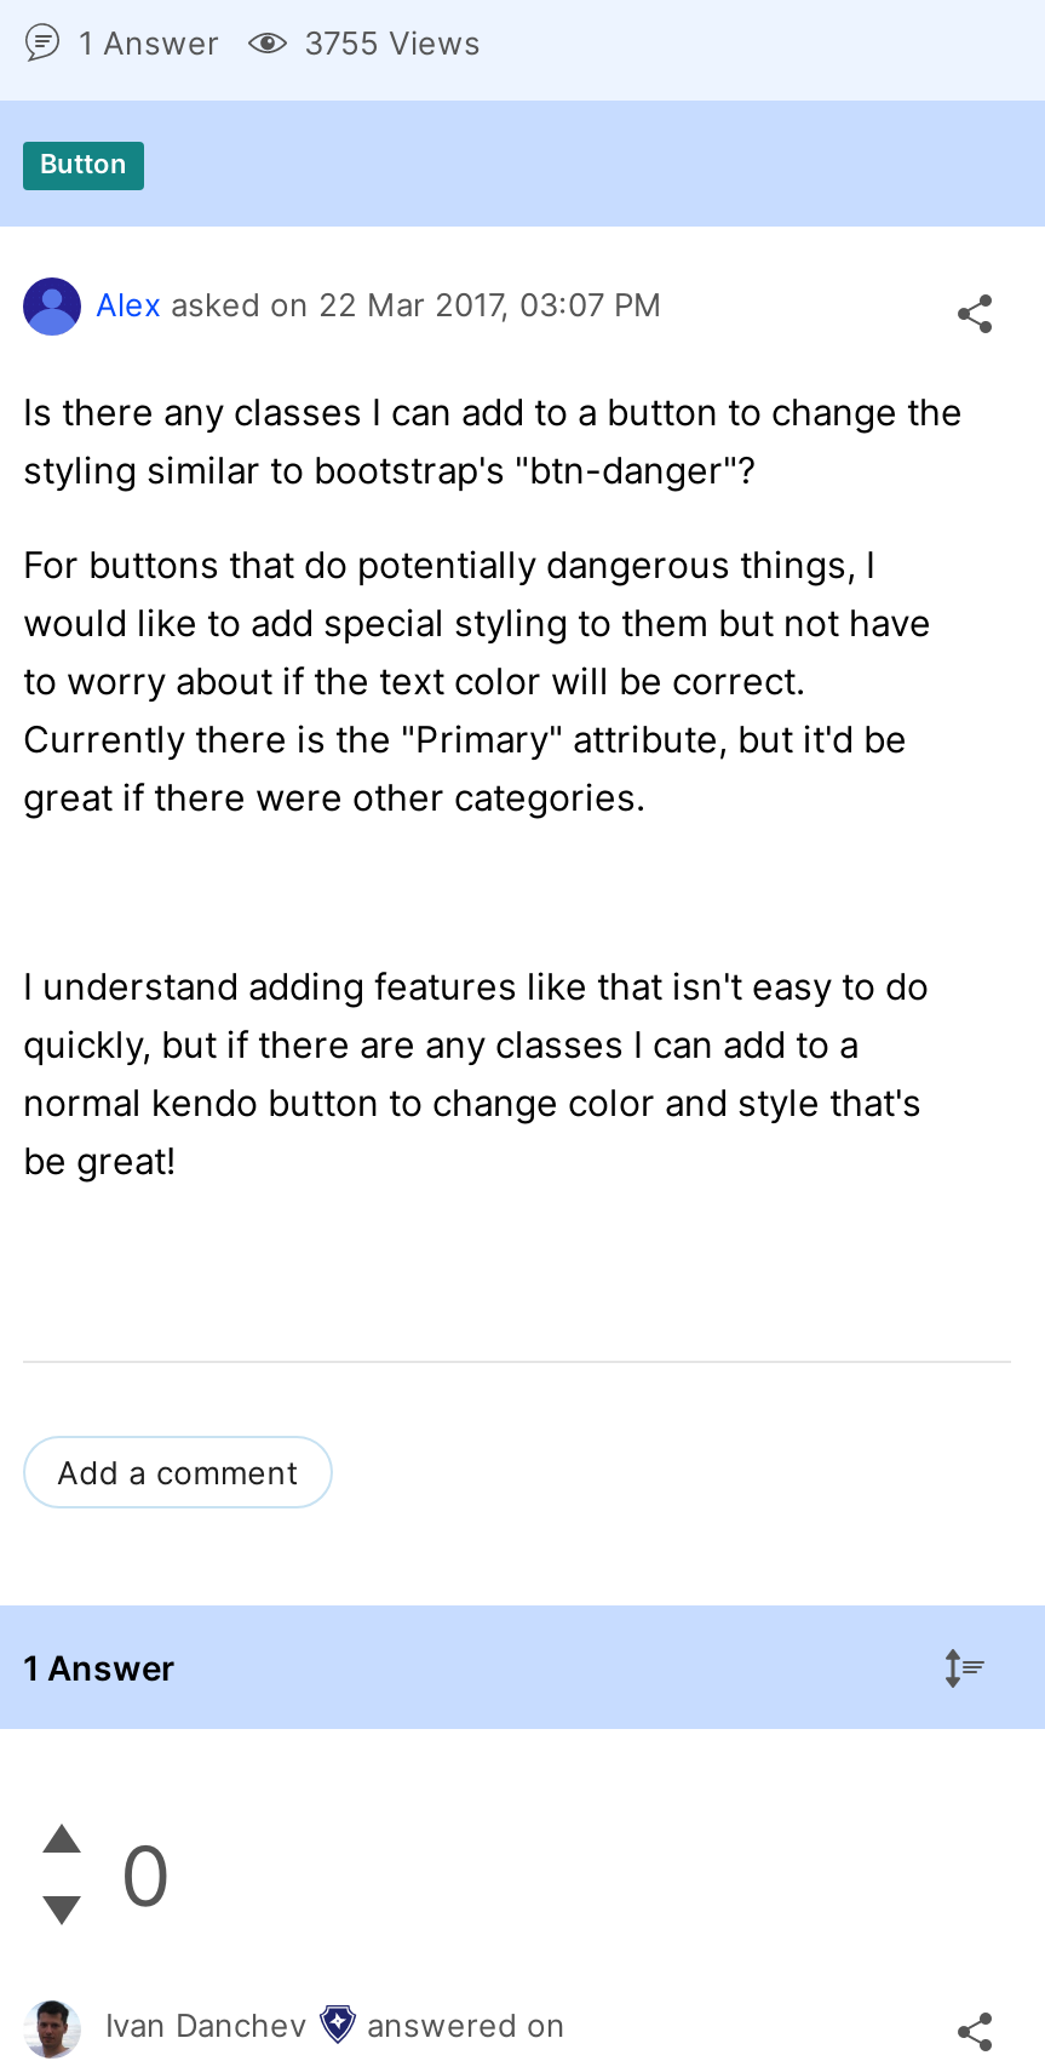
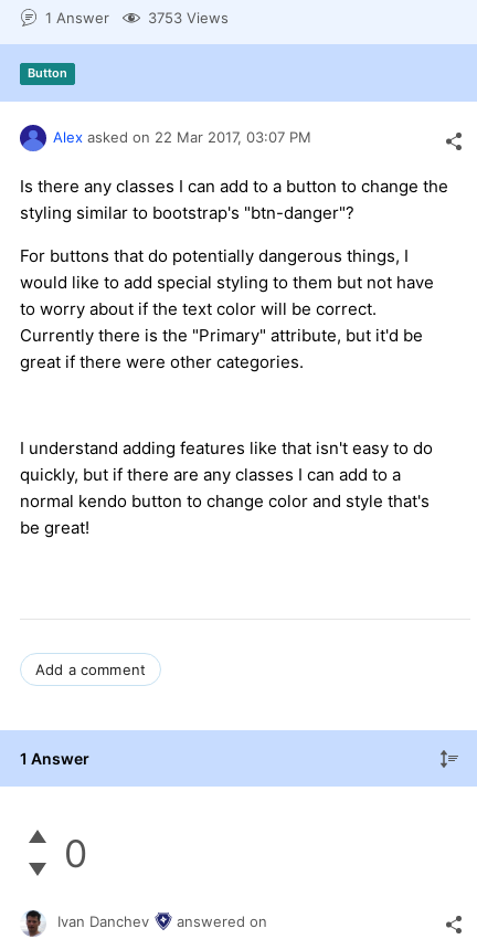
[304,24,481,63] 3755 Views -> [148,9,229,27] 3753 Views

